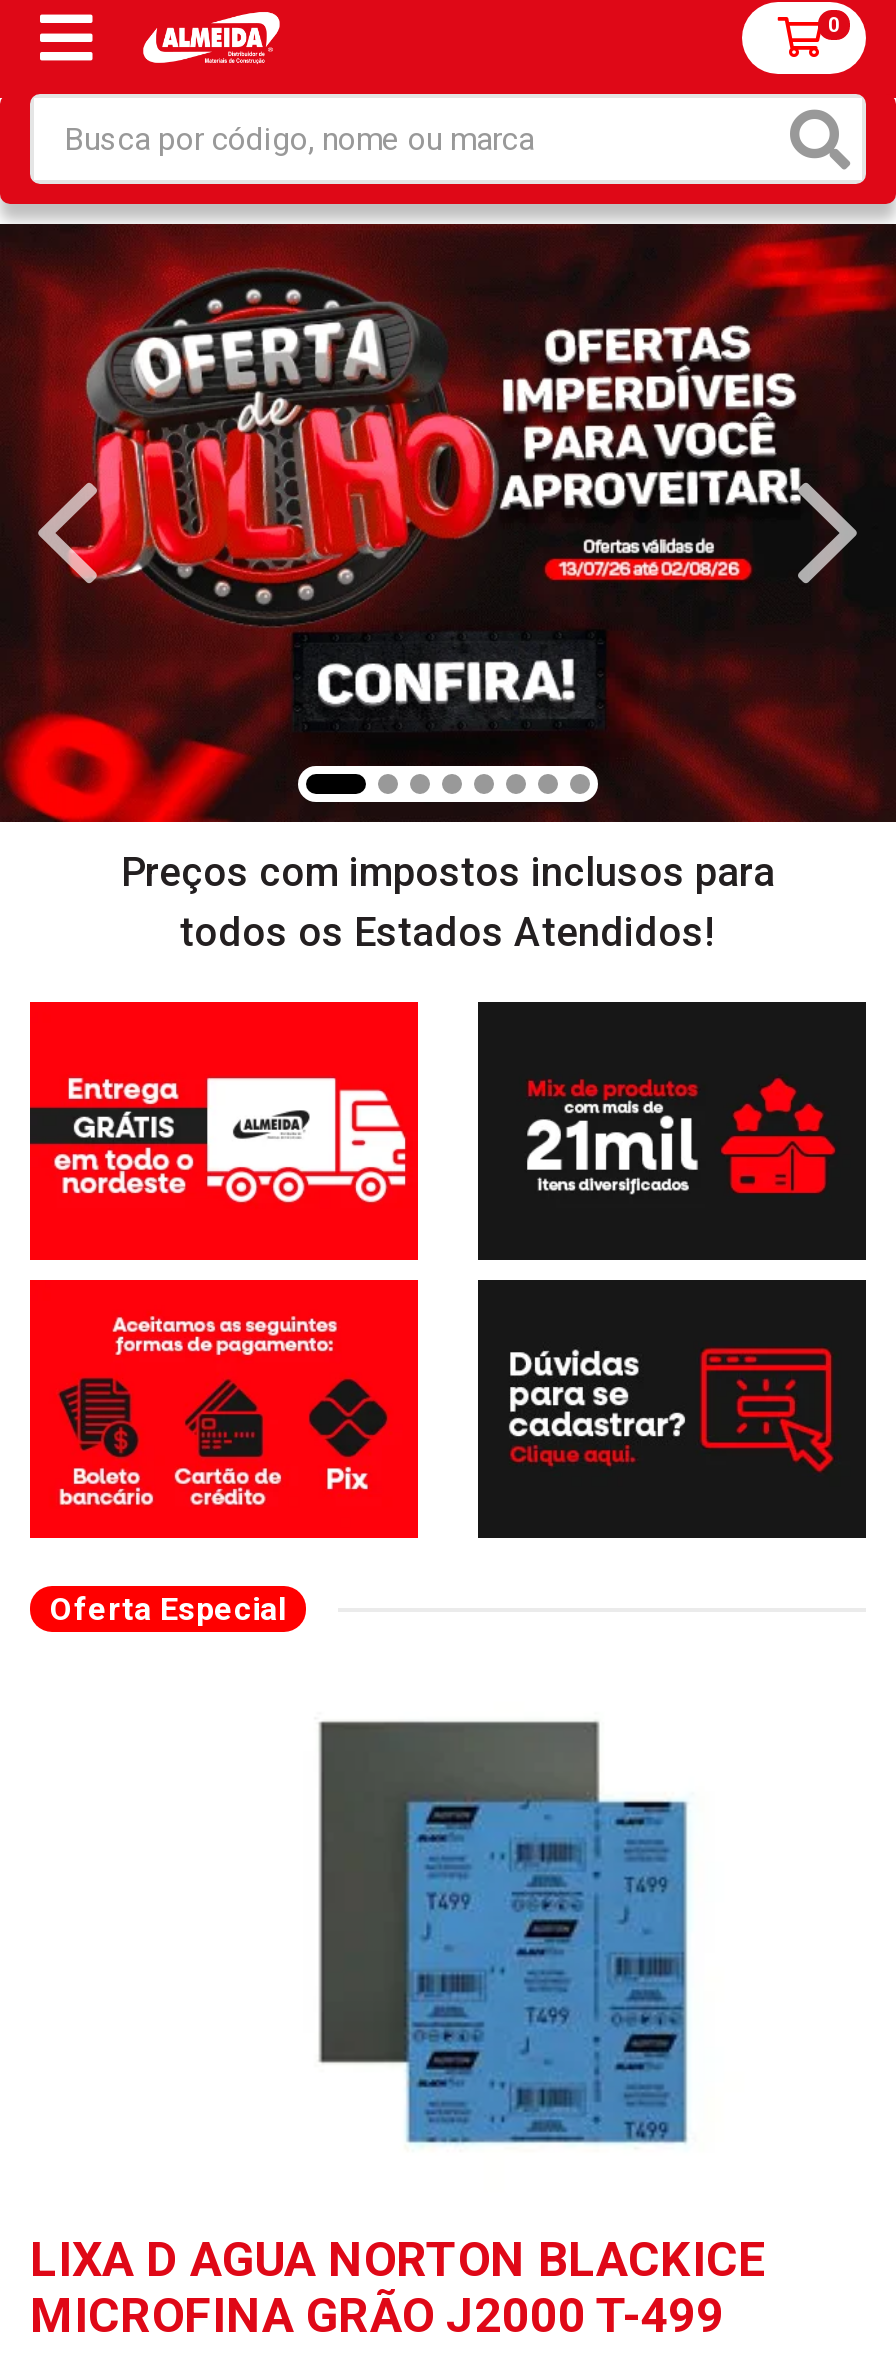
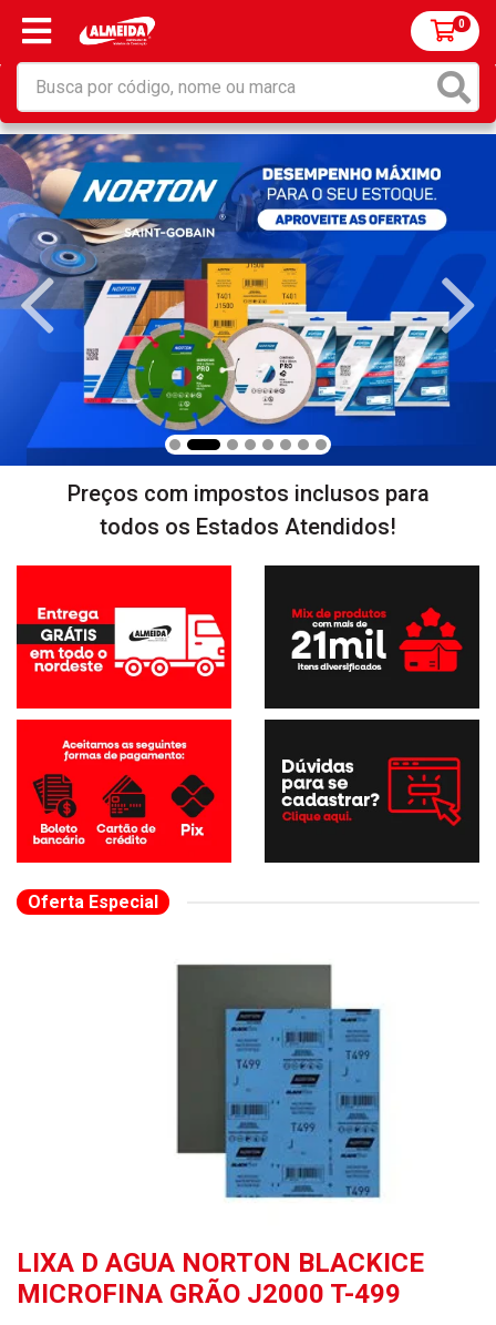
[6,222,890,824] [image] -> [3,133,493,467] [image]

